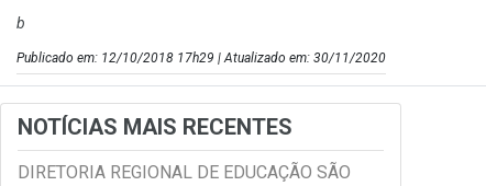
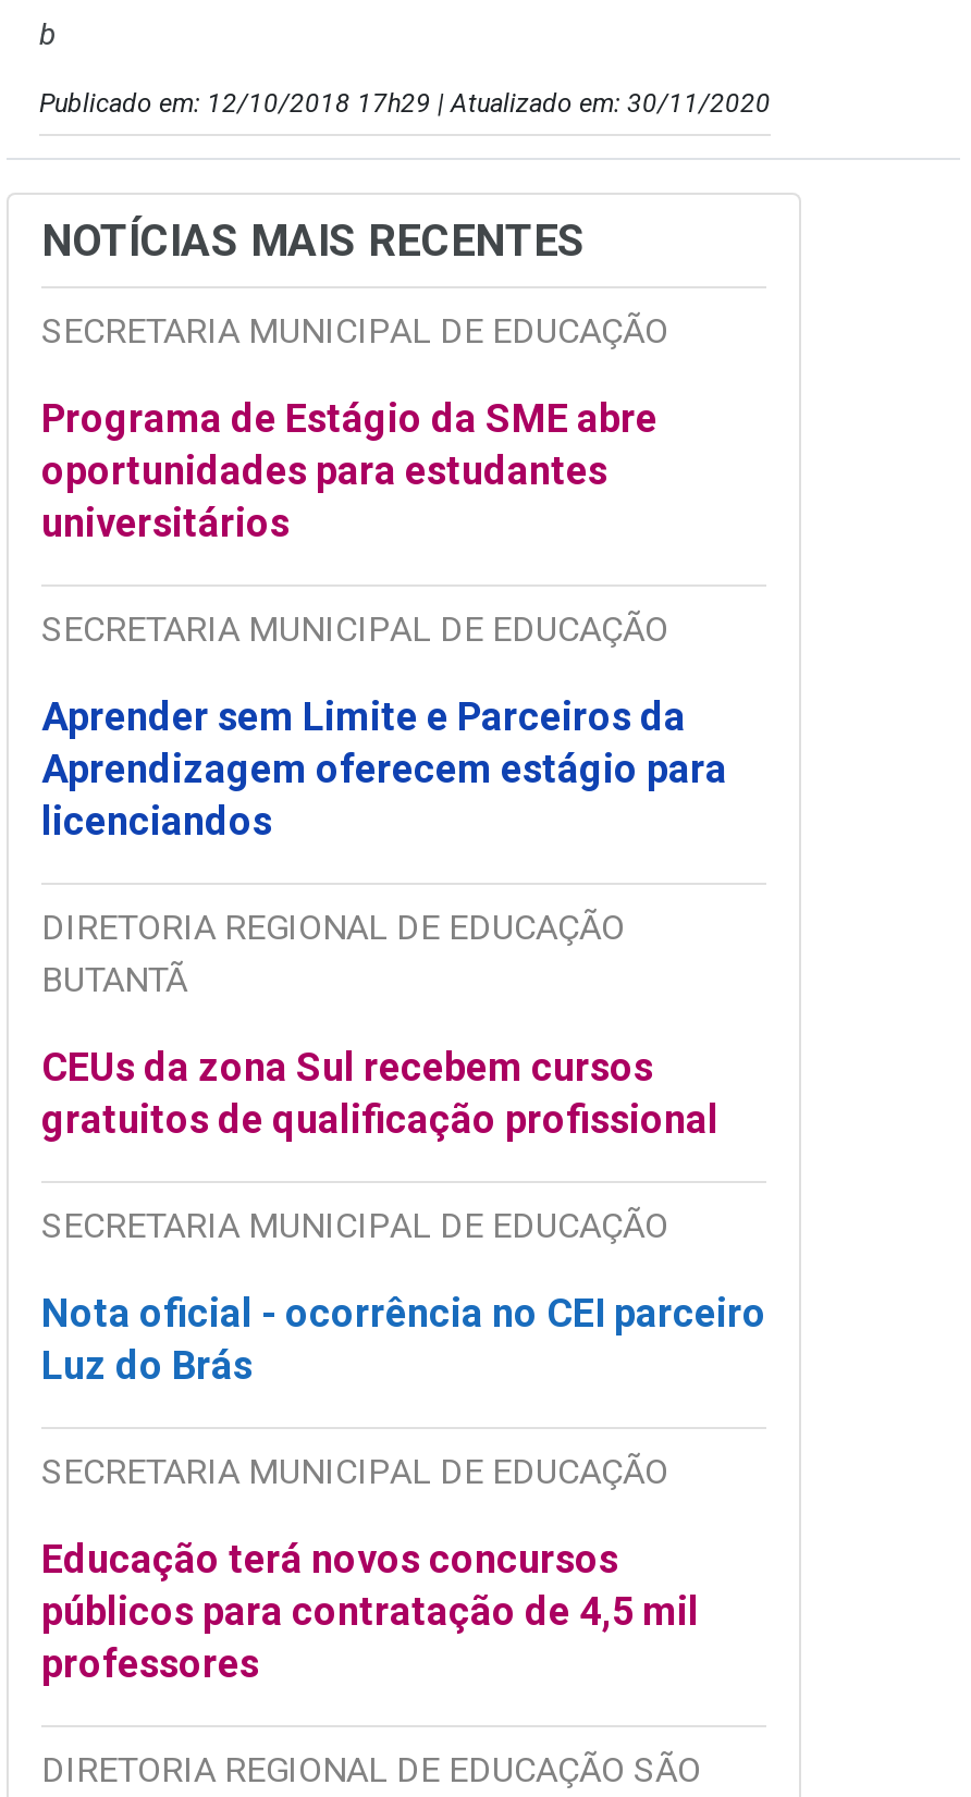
none -> [41,310,766,1686] SECRETARIA MUNICIPAL DE EDUCAÇÃO | Programa de Estágio da SME abre | oportunidades para estudantes | universitários | SECRETARIA MUNICIPAL DE EDUCAÇÃO | Aprender sem Limite e Parceiros da | Aprendizagem oferecem estágio para | licenciandos | DIRETORIA REGIONAL DE EDUCAÇÃO | BUTANTÃ | CEUs da zona Sul recebem cursos | gratuitos de qualificação profissional | SECRETARIA MUNICIPAL DE EDUCAÇÃO | Nota oficial - ocorrência no CEI parceiro | Luz do Brás | SECRETARIA MUNICIPAL DE EDUCAÇÃO | Educação terá novos concursos | públicos para contratação de 4,5 mil | professores

